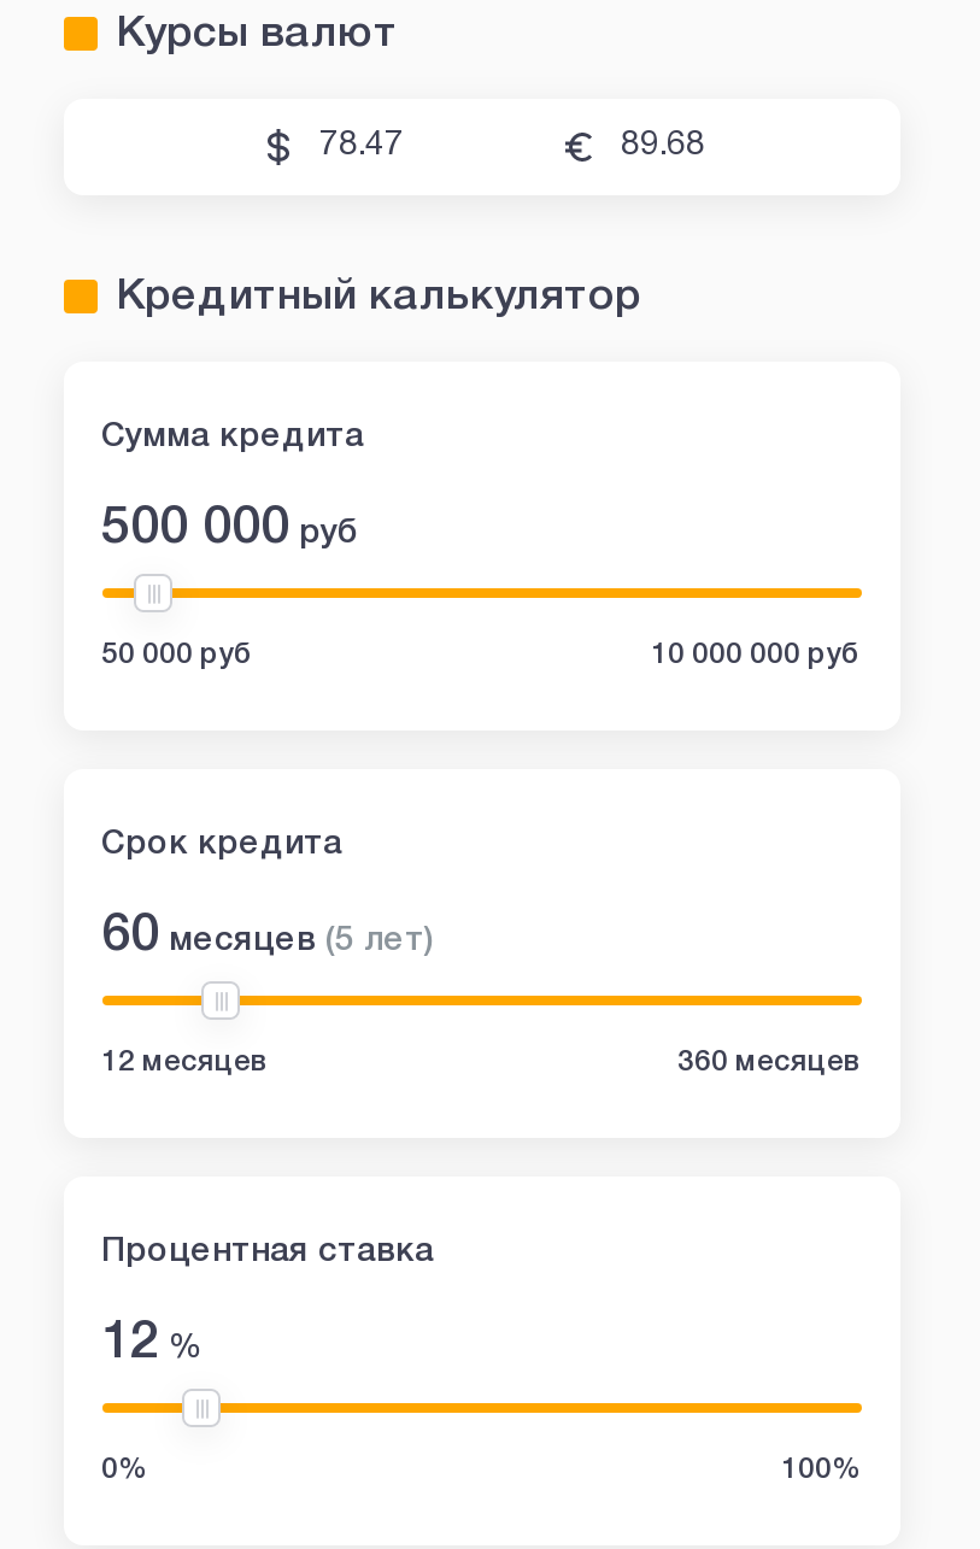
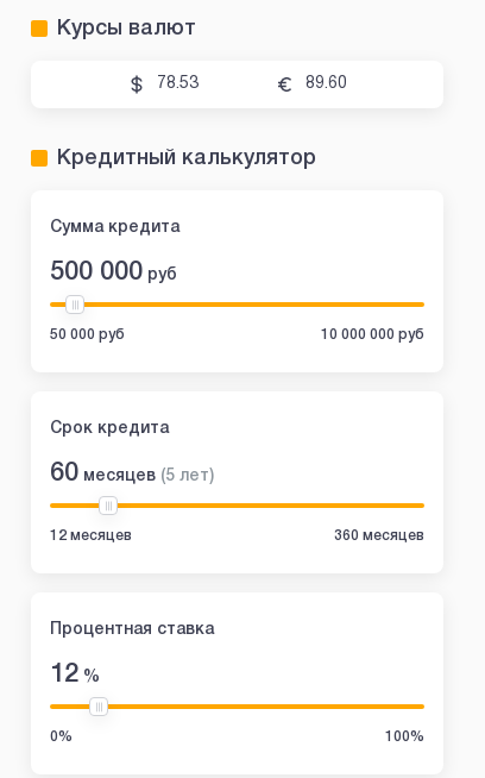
[319,130,404,161] 78.47 -> [157,76,199,91] 78.53
[621,130,705,161] 89.68 -> [306,76,347,91] 89.60

